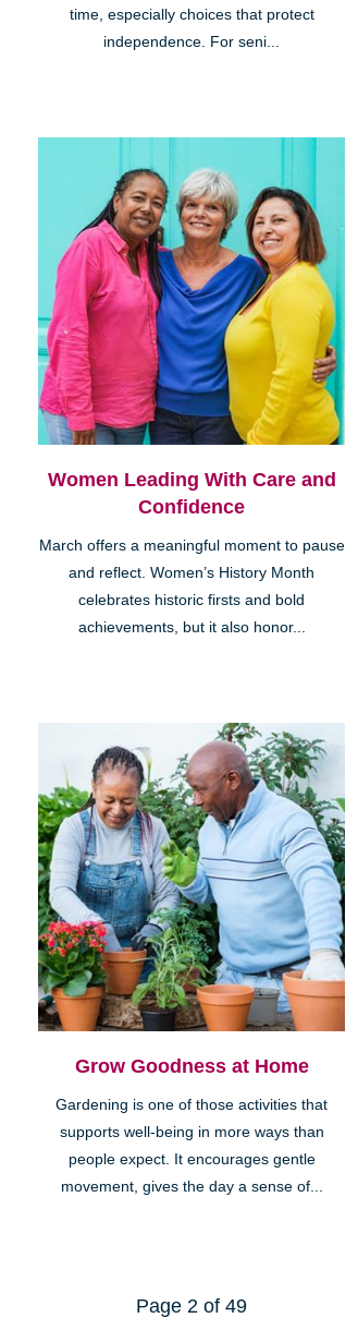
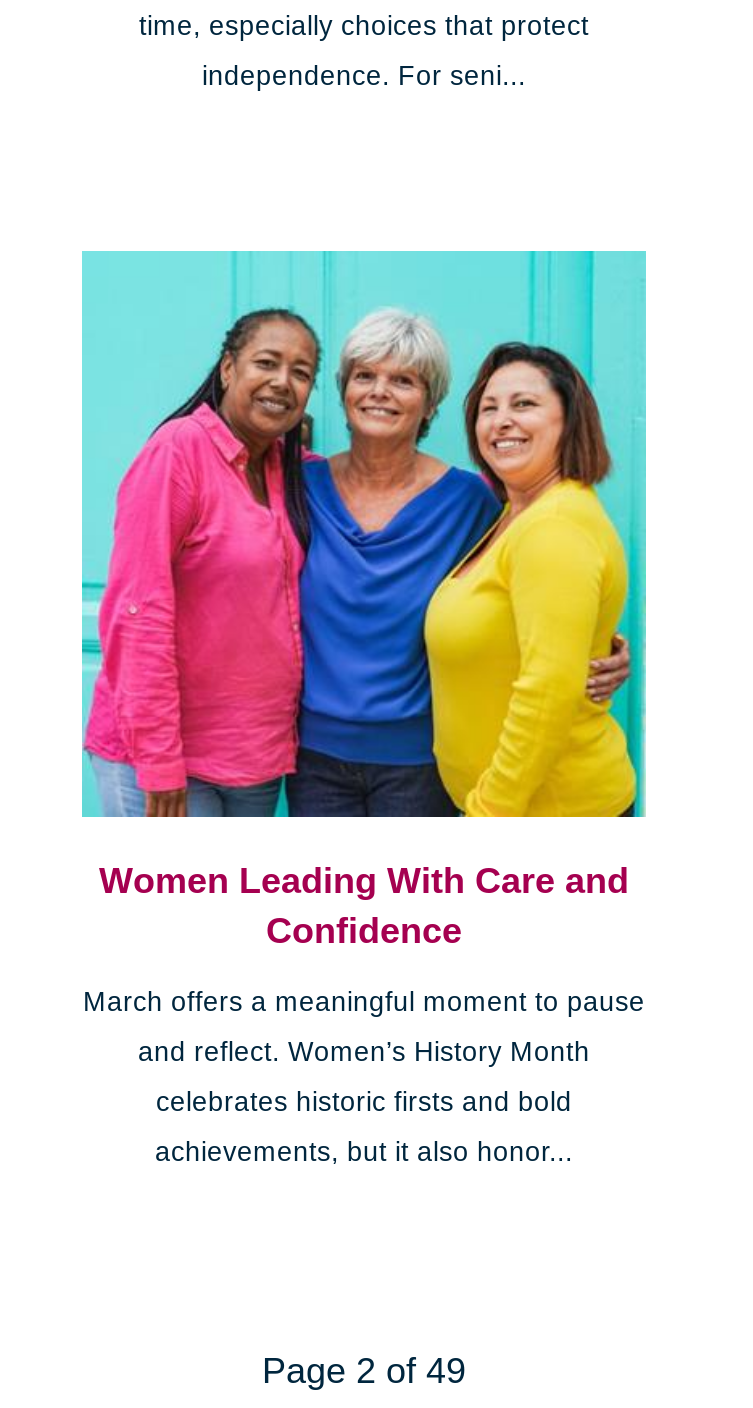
[37,722,346,1195] [image] | Grow Goodness at Home | Gardening is one of those activities that | supports well-being in more ways than | people expect. It encourages gentle | movement, gives the day a sense of... -> none

